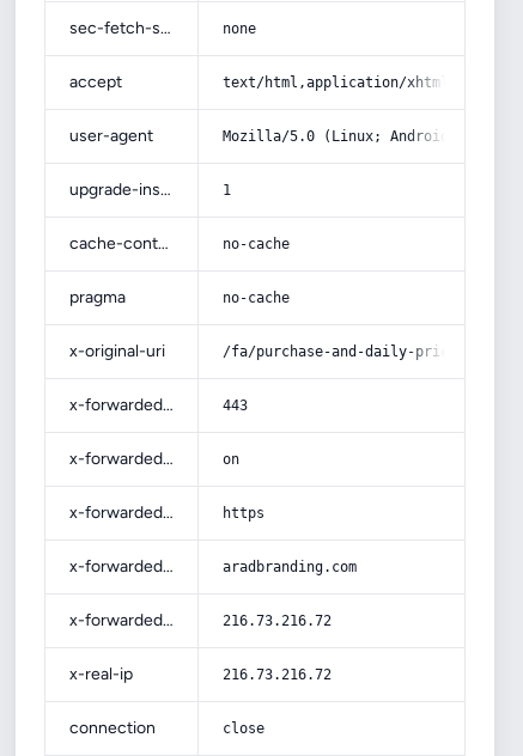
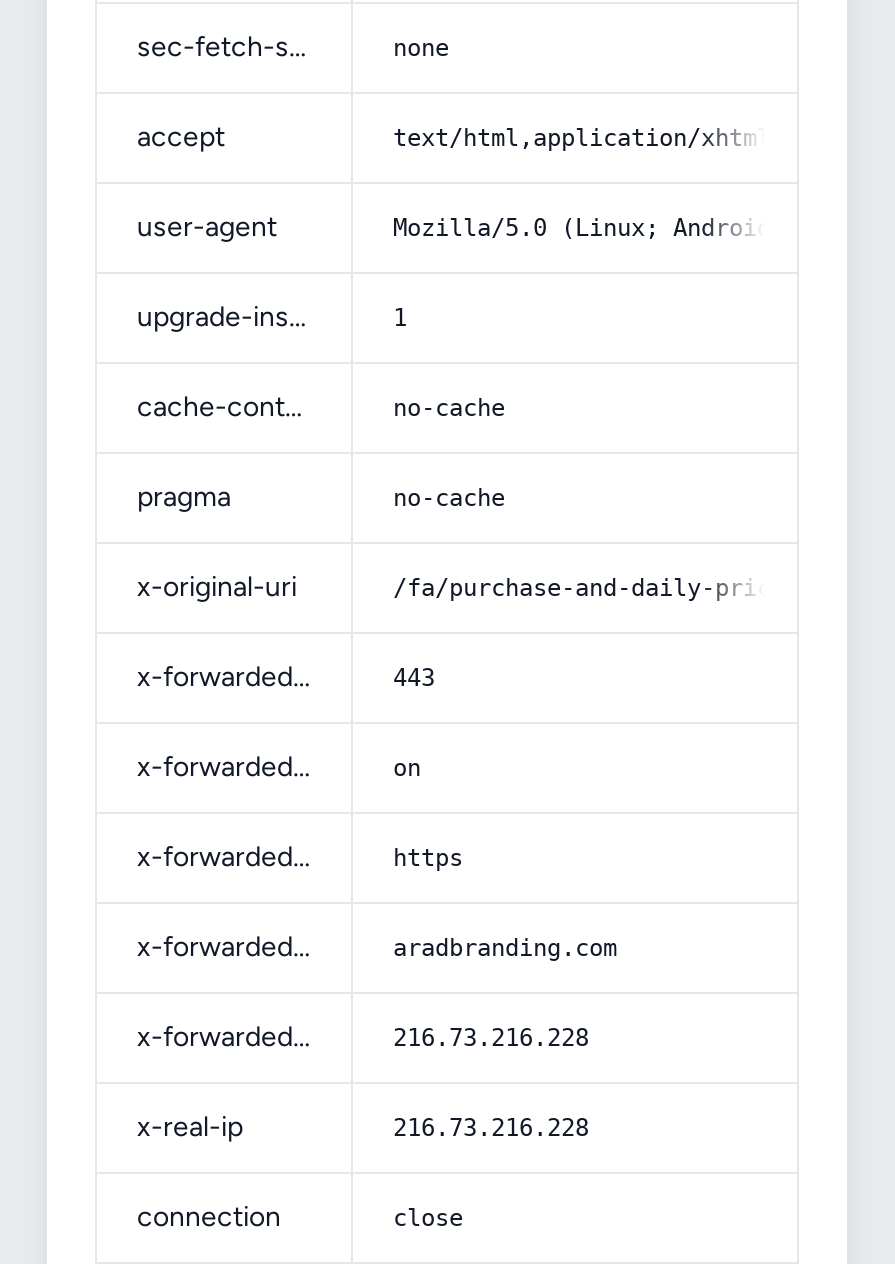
[223,612,332,629] 216.73.216.72 -> [393,1024,589,1052] 216.73.216.228
[223,666,332,683] 216.73.216.72 -> [393,1114,589,1142] 216.73.216.228

